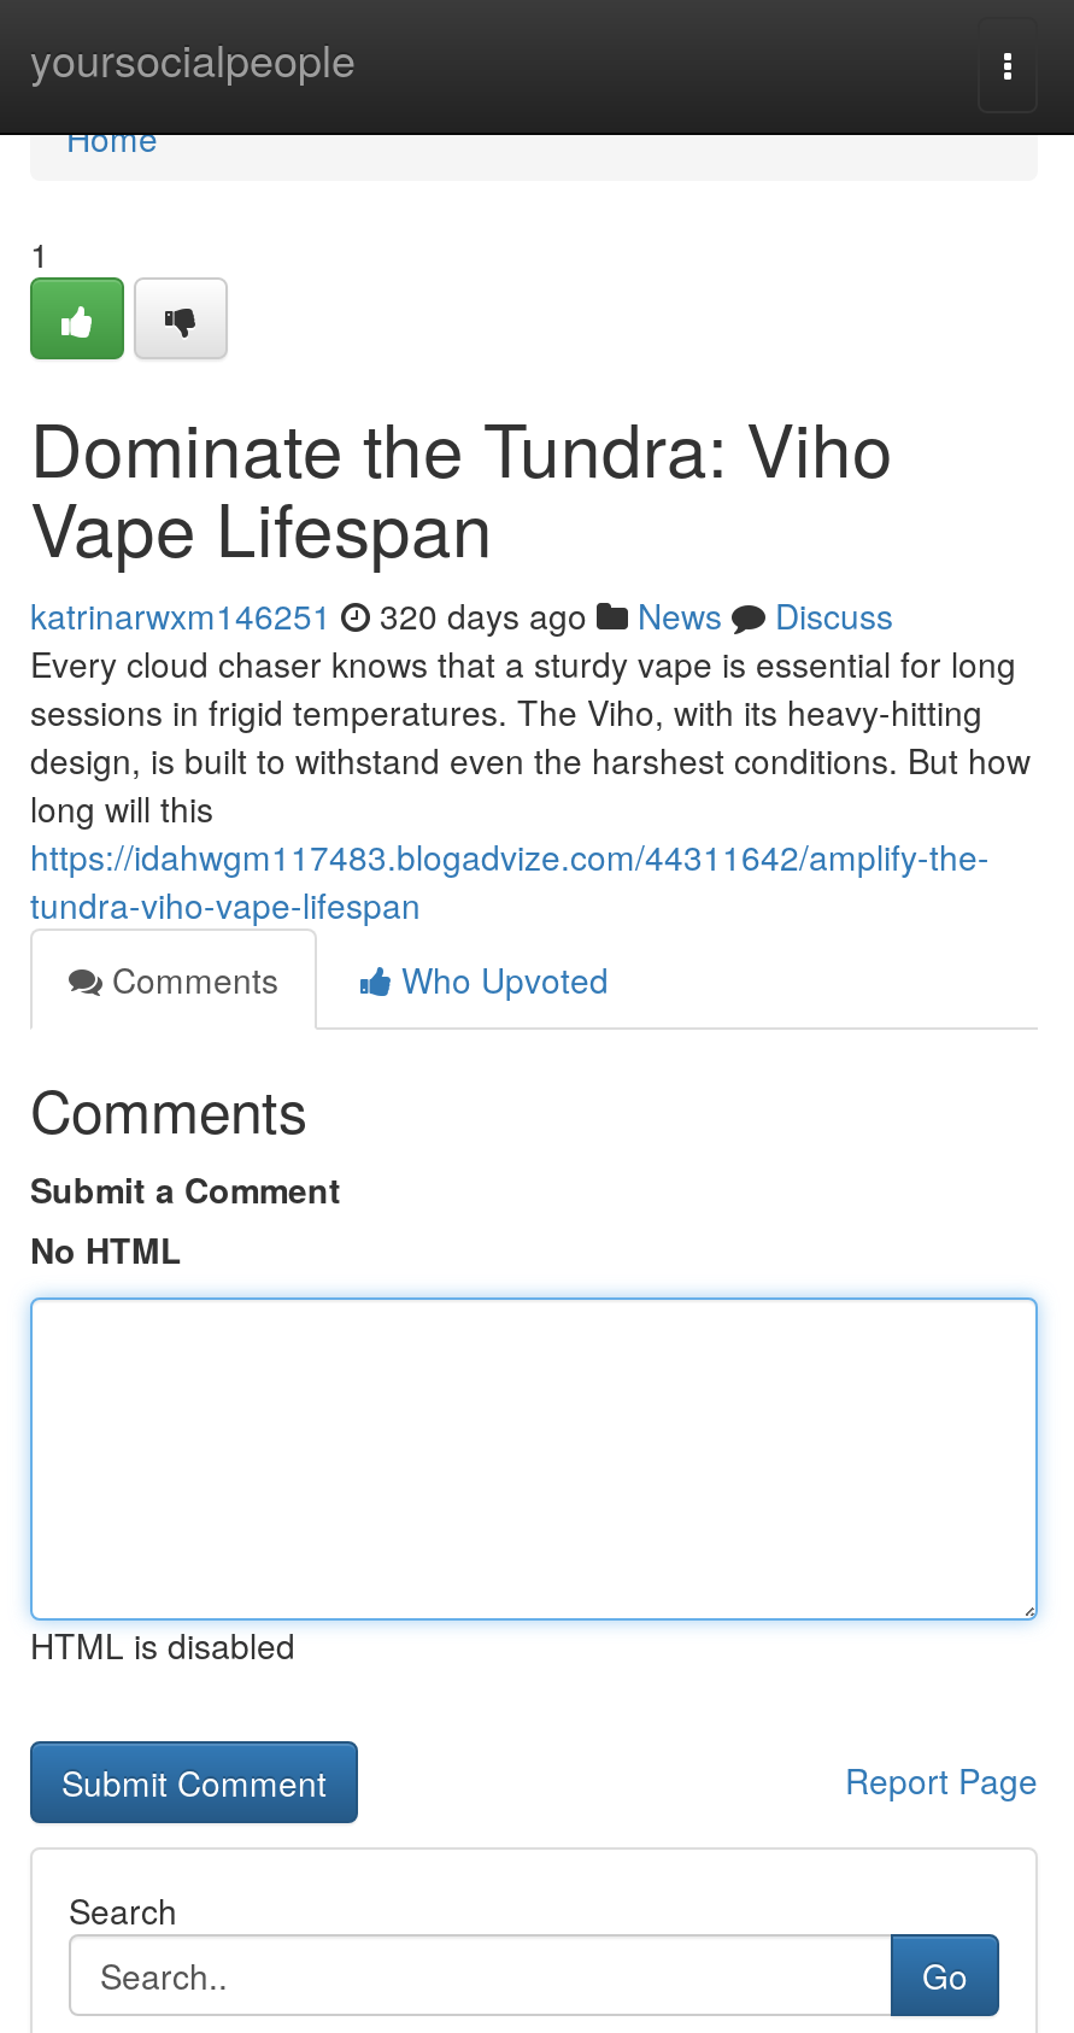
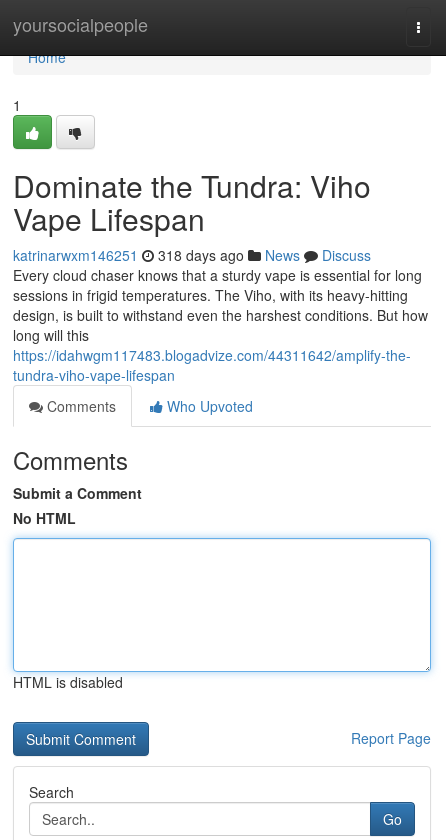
[30,591,893,639] katrinarwxm146251 320 days ago News Discuss -> [13,245,371,265] katrinarwxm146251 318 days ago News Discuss

